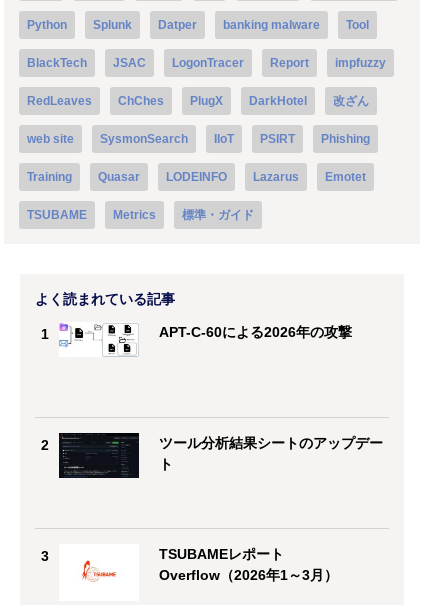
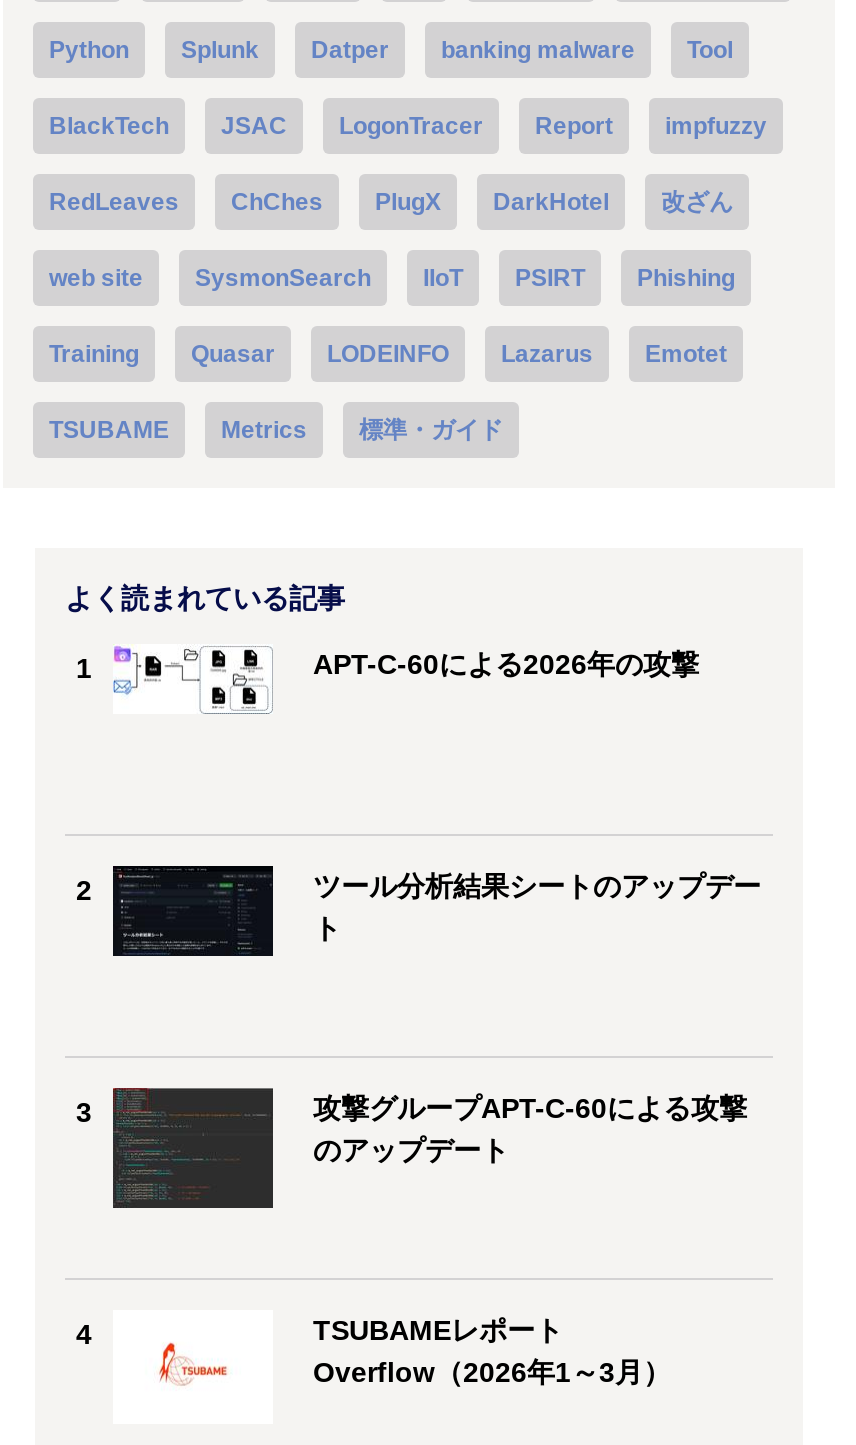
none -> [111,1086,747,1210] [image] | 攻撃グループAPT-C-60による攻撃 | のアップデート
none -> [76,1318,92,1350] 4

